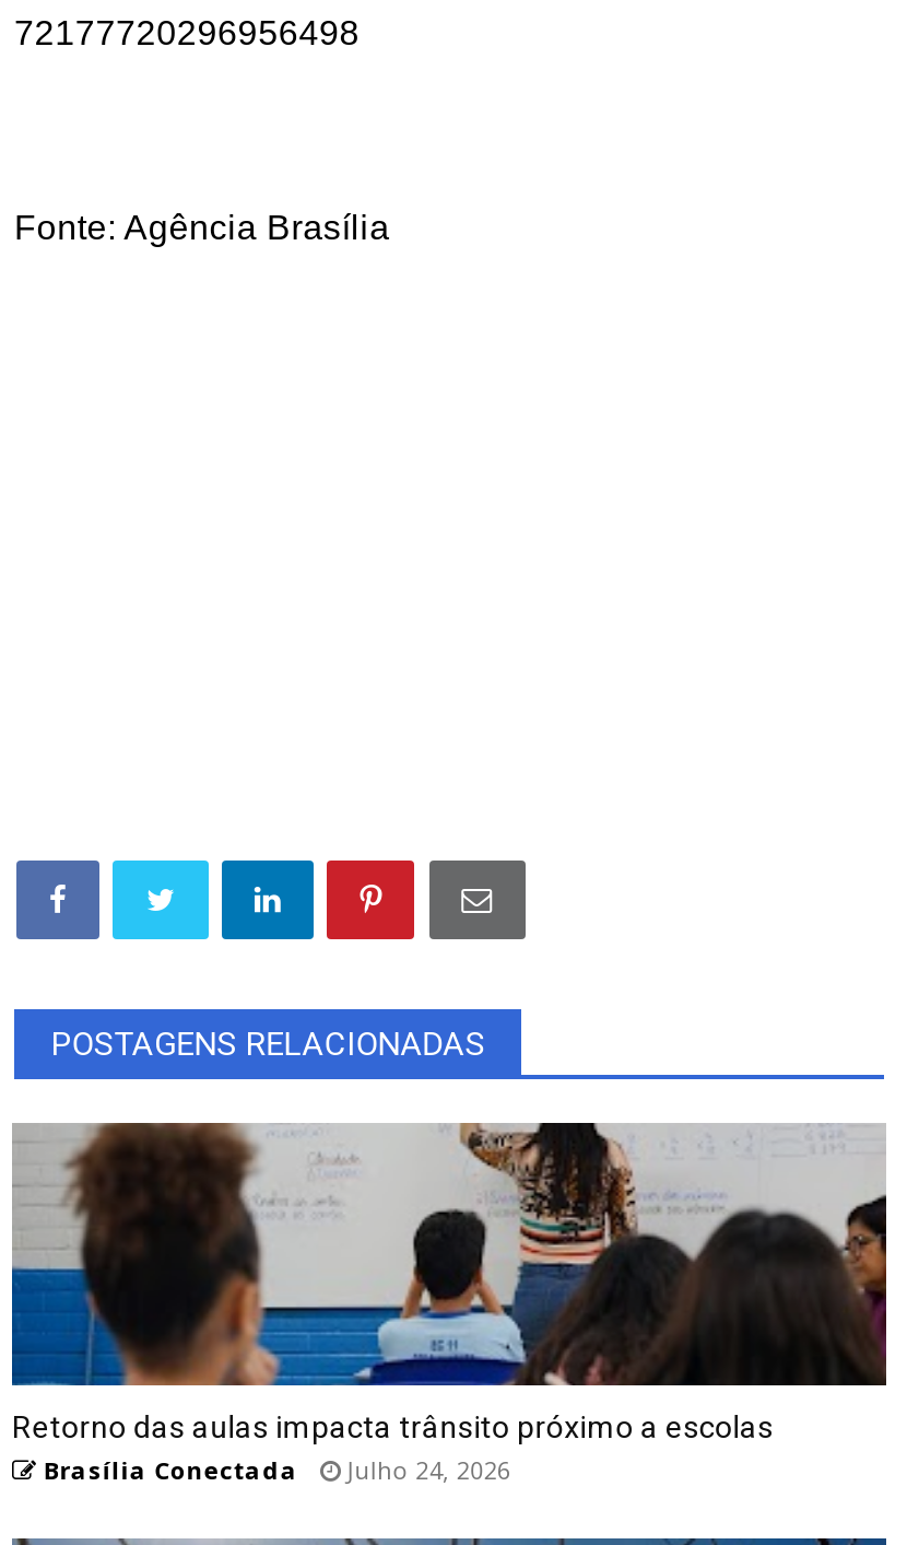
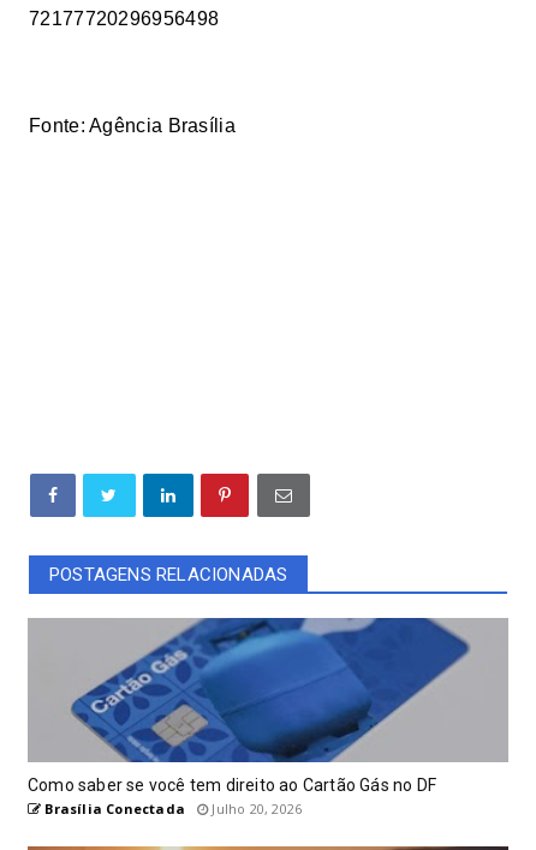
[12,1121,886,1443] [image] | Retorno das aulas impacta trânsito próximo a escolas -> [28,617,507,794] [image] | Como saber se você tem direito ao Cartão Gás no DF
[36,1452,511,1485] Brasília Conectada Julho 24, 2026 -> [41,799,302,817] Brasília Conectada Julho 20, 2026

